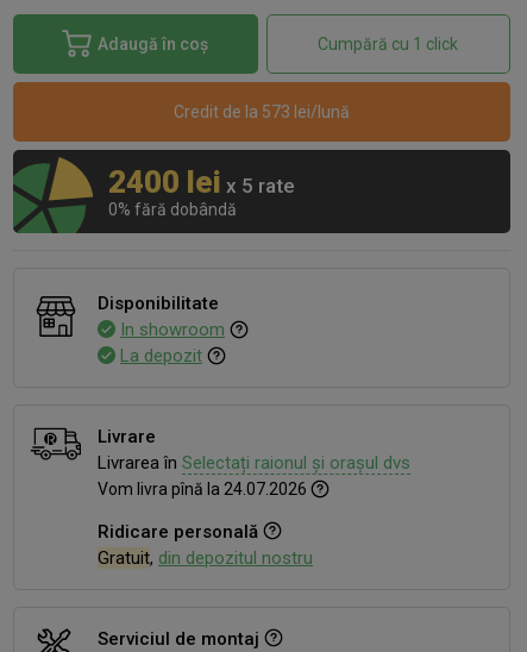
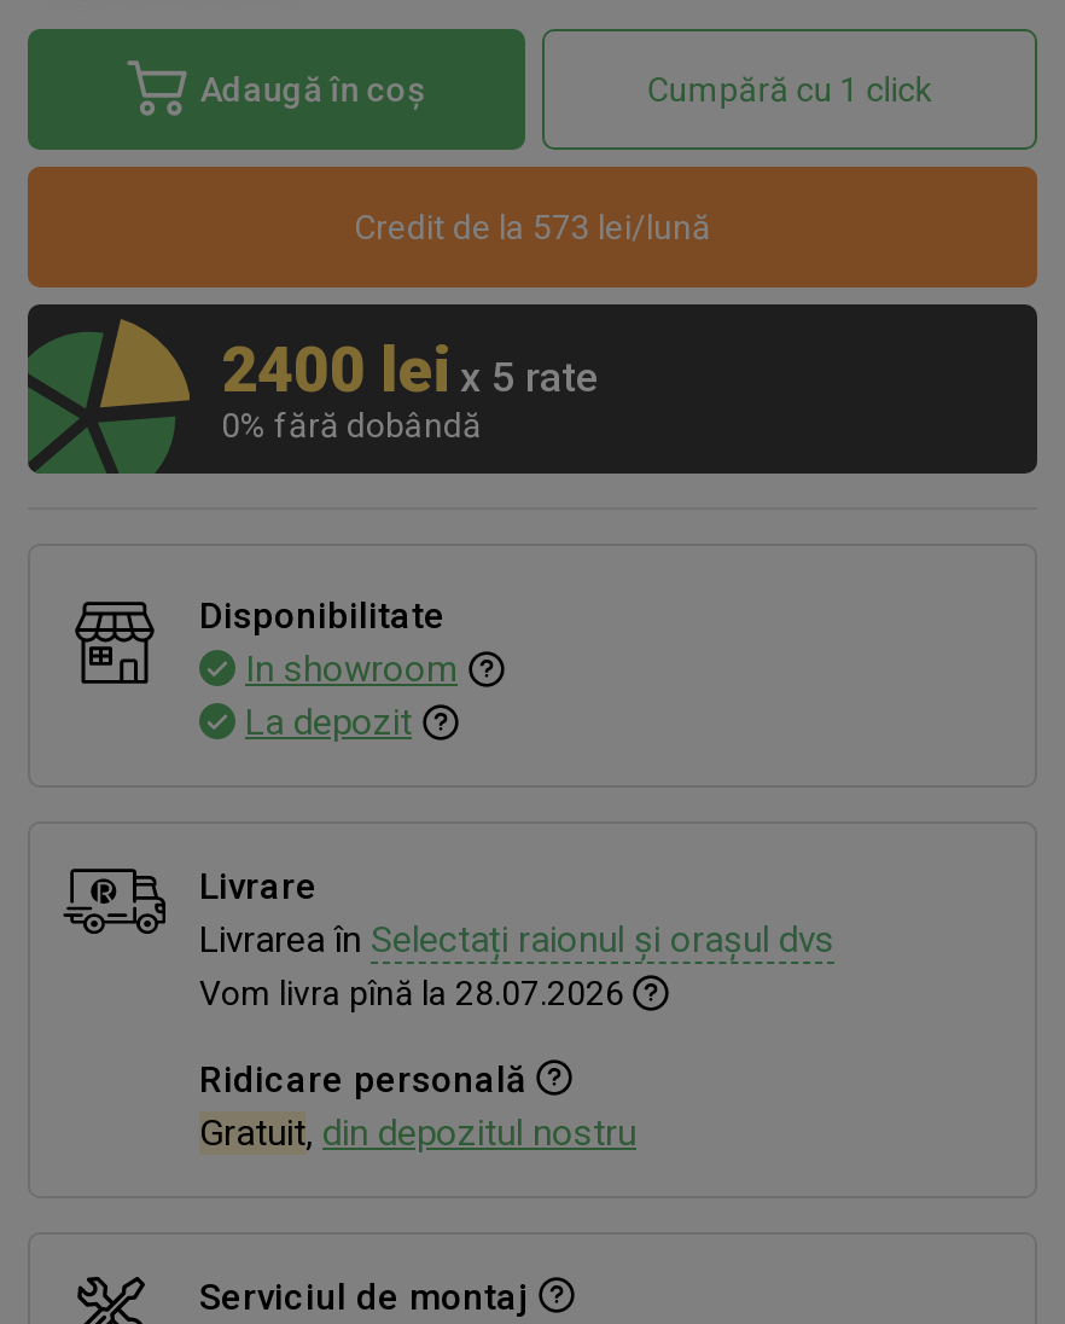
[98,479,310,499] Vom livra pînă la 24.07.2026 -> [199,974,632,1012] Vom livra pînă la 28.07.2026

